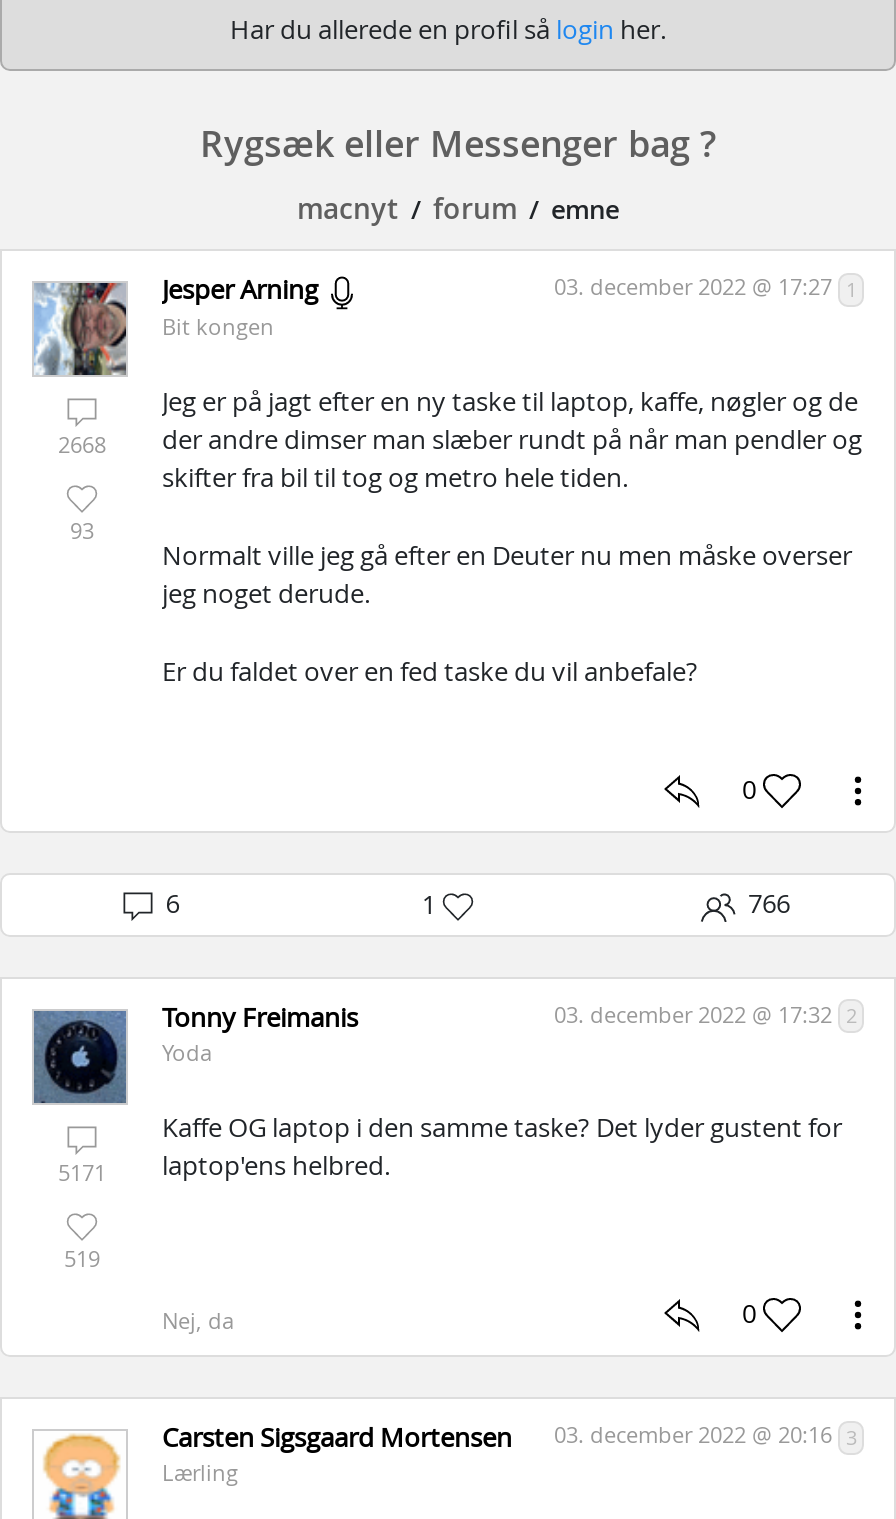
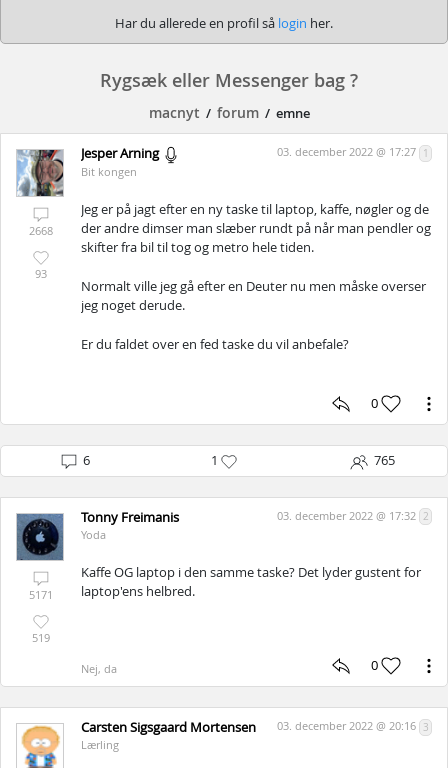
[736,885,790,921] 766 -> [368,451,395,469] 765

